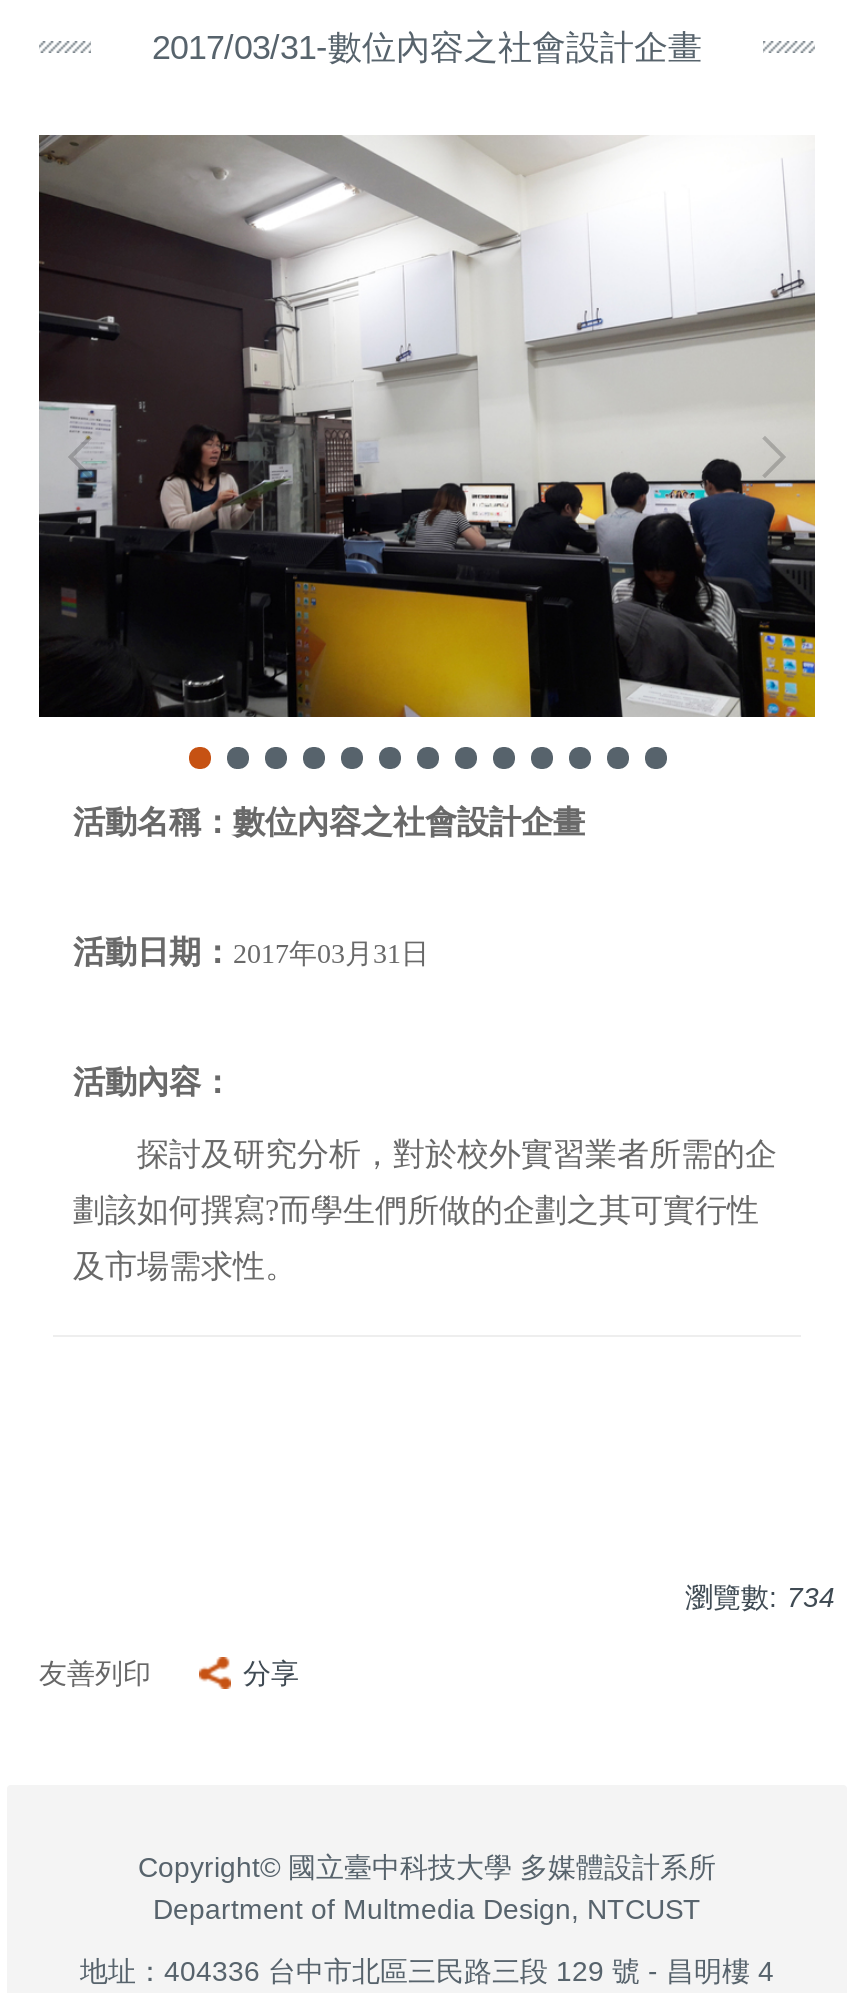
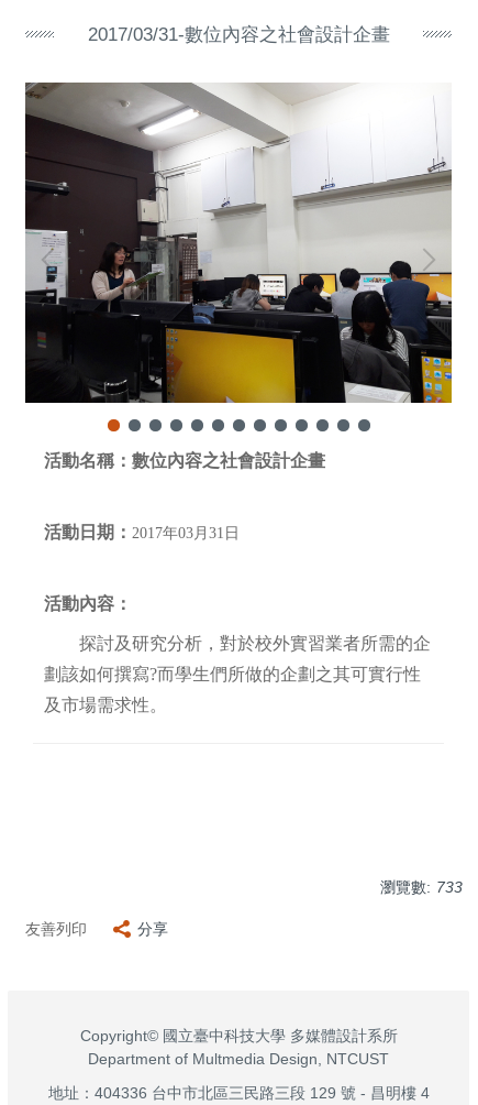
[685,1581,835,1613] 瀏覽數: 734 -> [380,878,463,896] 瀏覽數: 733

